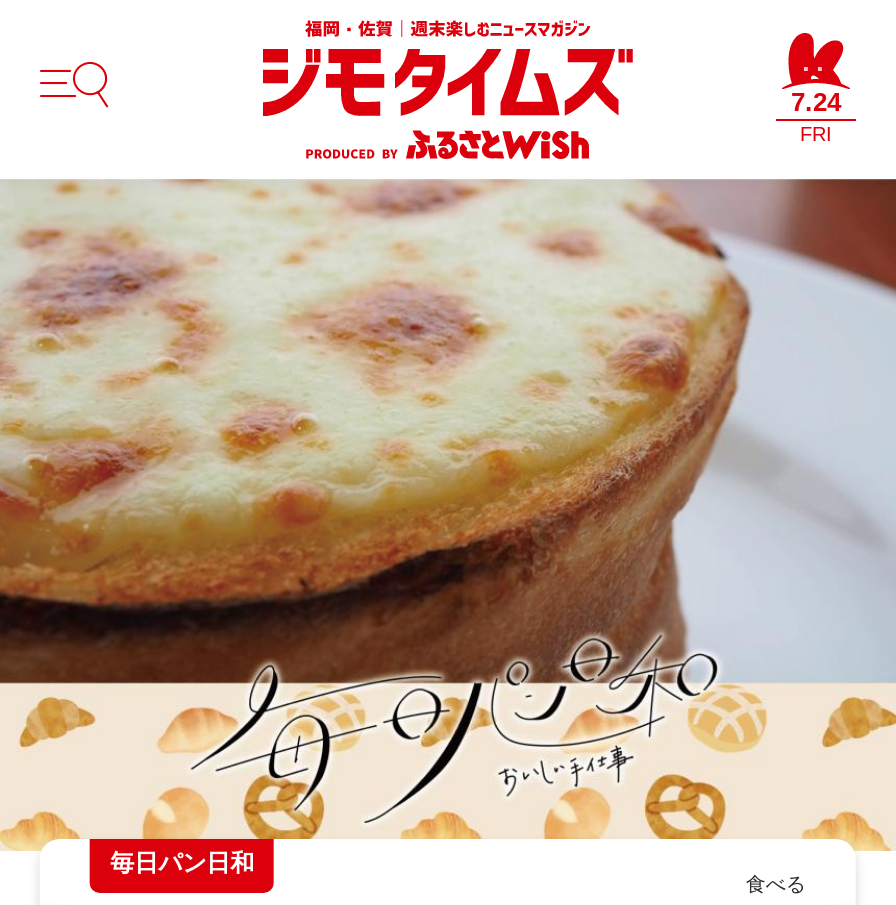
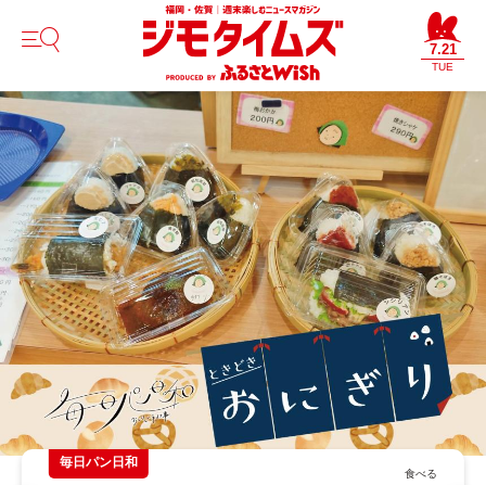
[791,87,841,145] 7.24 | FRI -> [429,41,456,73] 7.21 | TUE
[6,179,890,837] [image] -> [3,90,483,448] [image]

